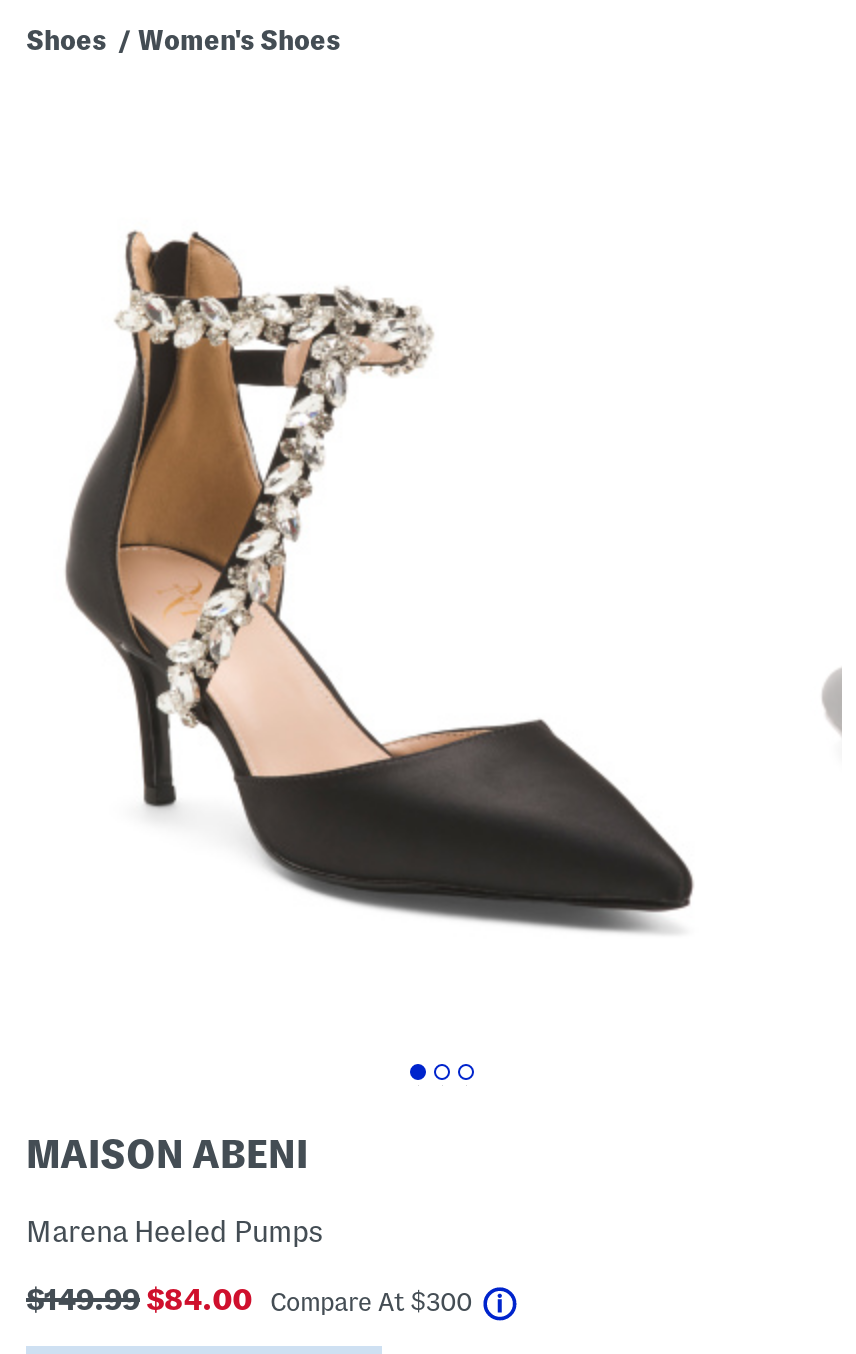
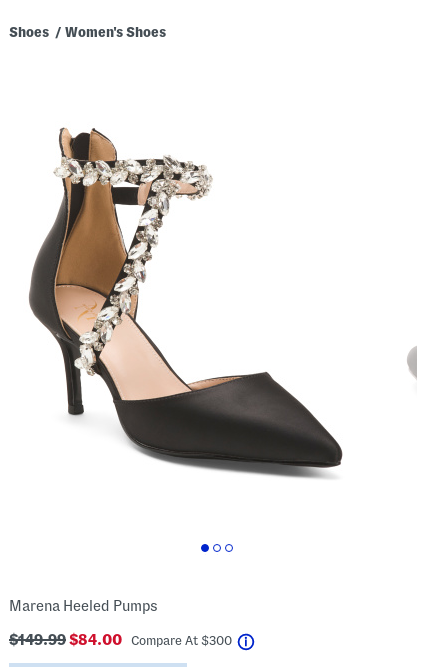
[26,1132,308,1176] MAISON ABENI -> none

